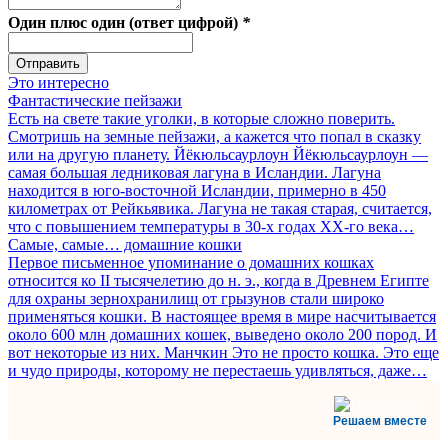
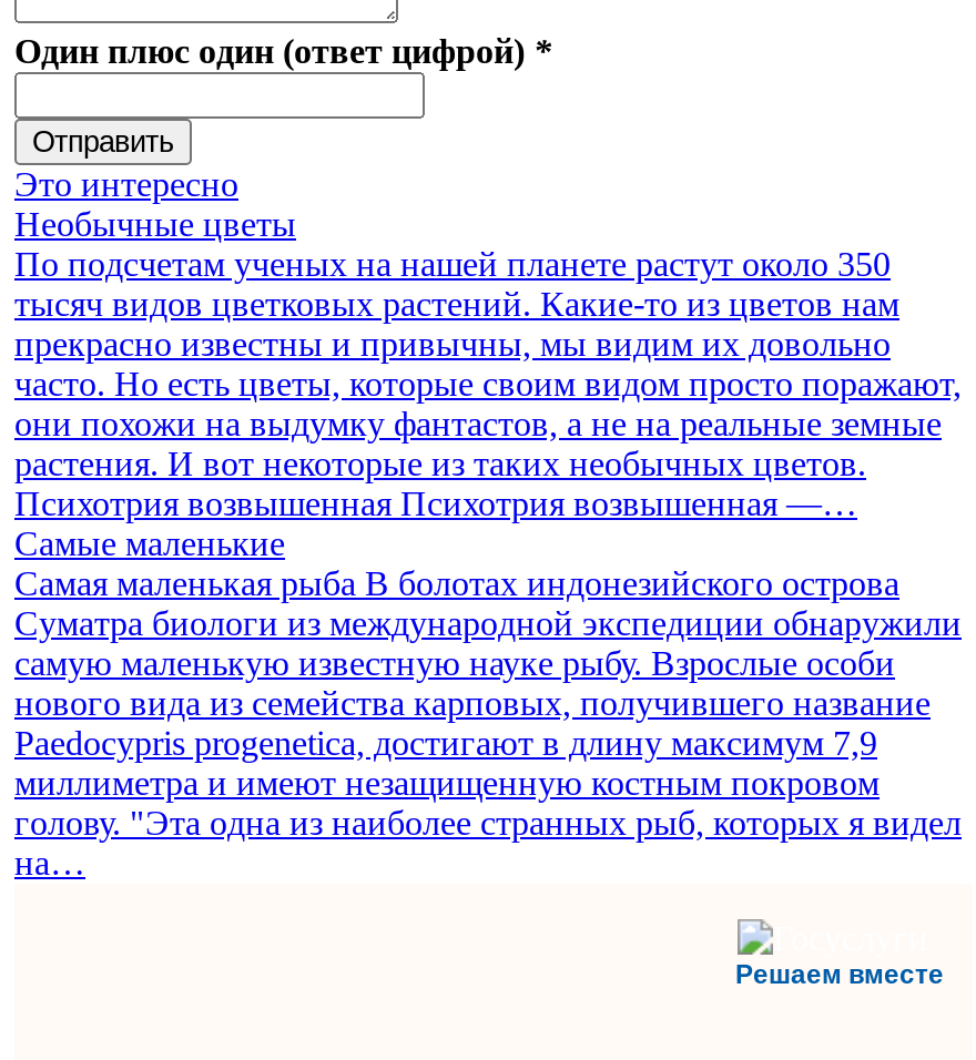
[8,92,439,379] Фантастические пейзажи | Есть на свете такие уголки, в которые сложно поверить. | Смотришь на земные пейзажи, а кажется что попал в сказку | или на другую планету. Йёкюльсаурлоун Йёкюльсаурлоун — | самая большая ледниковая лагуна в Исландии. Лагуна | находится в юго-восточной Исландии, примерно в 450 | километрах от Рейкьявика. Лагуна не такая старая, считается, | что с повышением температуры в 30-х годах XX-го века… | Самые, самые… домашние кошки | Первое письменное упоминание о домашних кошках | относится ко II тысячелетию до н. э., когда в Древнем Египте | для охраны зернохранилищ от грызунов стали широко | применяться кошки. В настоящее время в мире насчитывается | около 600 млн домашних кошек, выведено около 200 пород. И | вот некоторые из них. Манчкин Это не просто кошка. Это еще | и чудо природы, которому не перестаешь удивляться, даже… -> [14,204,962,881] Необычные цветы | По подсчетам ученых на нашей планете растут около 350 | тысяч видов цветковых растений. Какие-то из цветов нам | прекрасно известны и привычны, мы видим их довольно | часто. Но есть цветы, которые своим видом просто поражают, | они похожи на выдумку фантастов, а не на реальные земные | растения. И вот некоторые из таких необычных цветов. | Психотрия возвышенная Психотрия возвышенная —… | Самые маленькие | Самая маленькая рыба В болотах индонезийского острова | Суматра биологи из международной экспедиции обнаружили | самую маленькую известную науке рыбу. Взрослые особи | нового вида из семейства карповых, получившего название | Paedocypris progenetica, достигают в длину максимум 7,9 | миллиметра и имеют незащищенную костным покровом | голову. "Эта одна из наиболее странных рыб, которых я видел | на…

